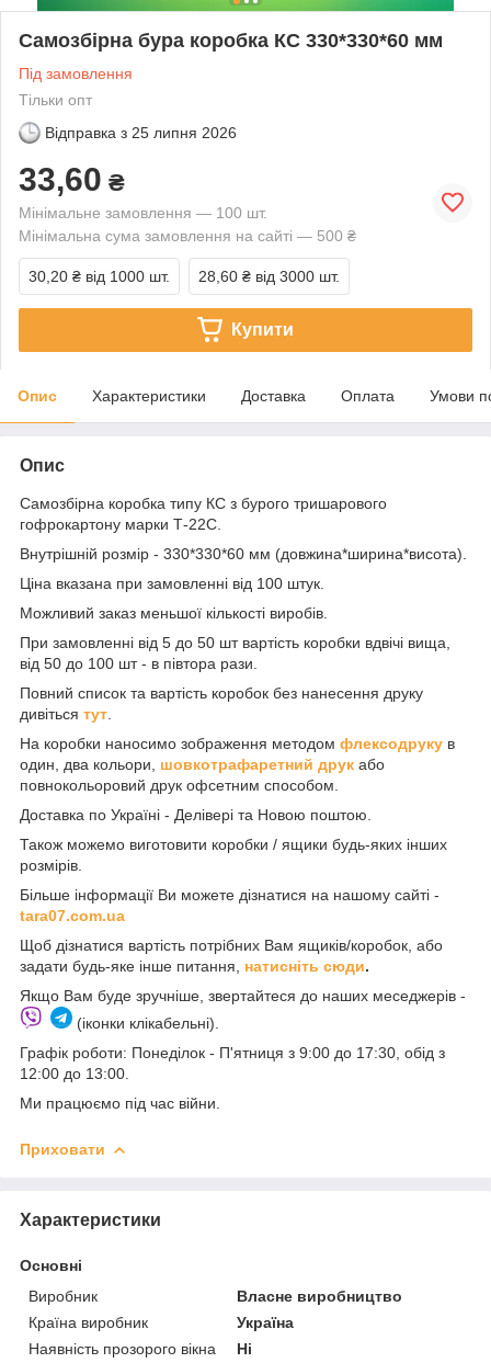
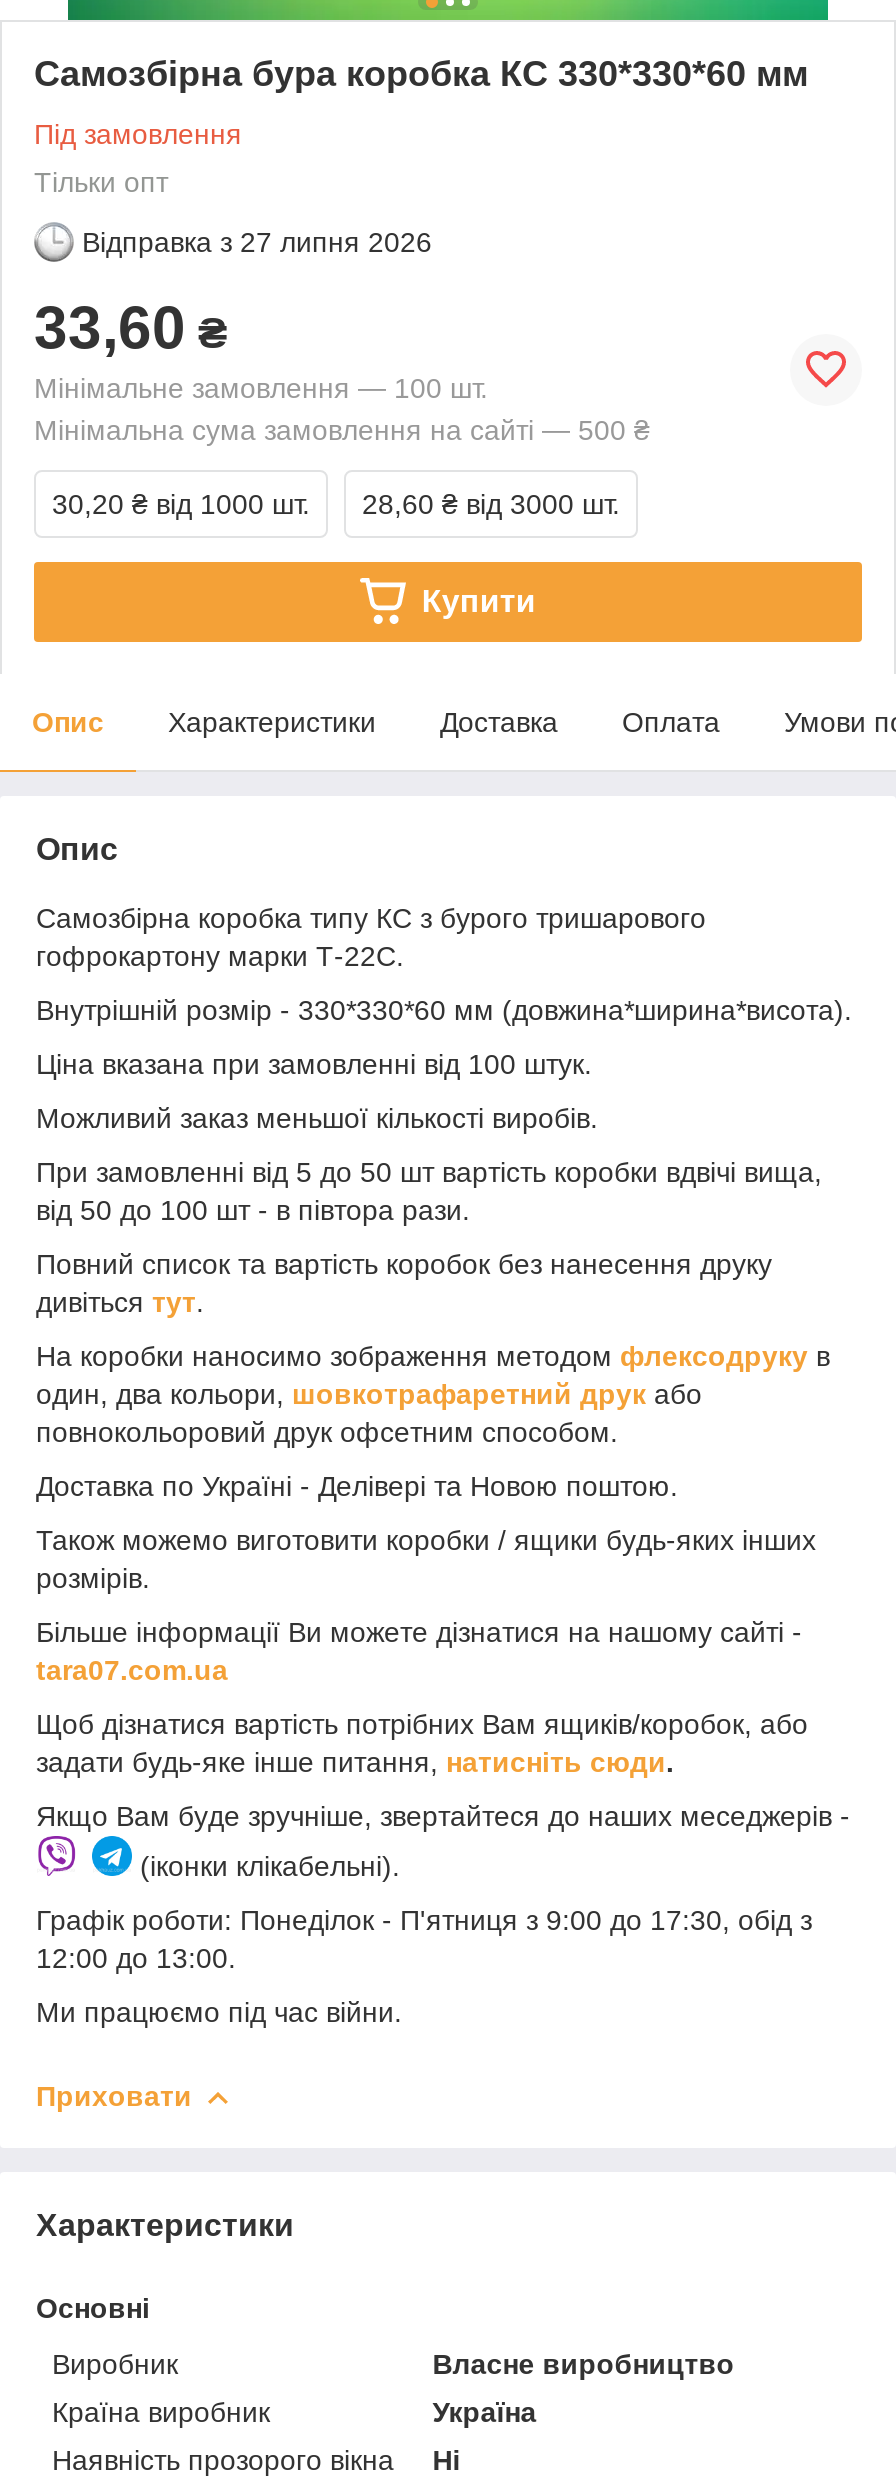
[45,124,237,141] Відправка з 25 липня 2026 -> [82,226,432,258] Відправка з 27 липня 2026

